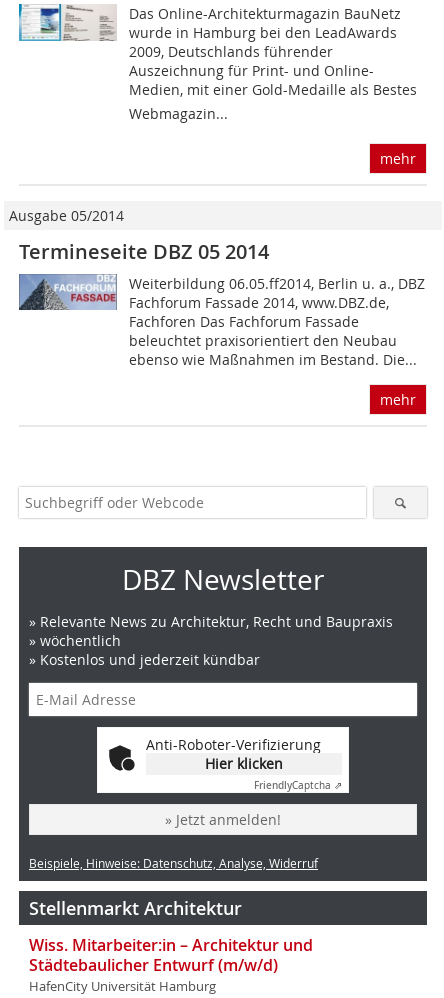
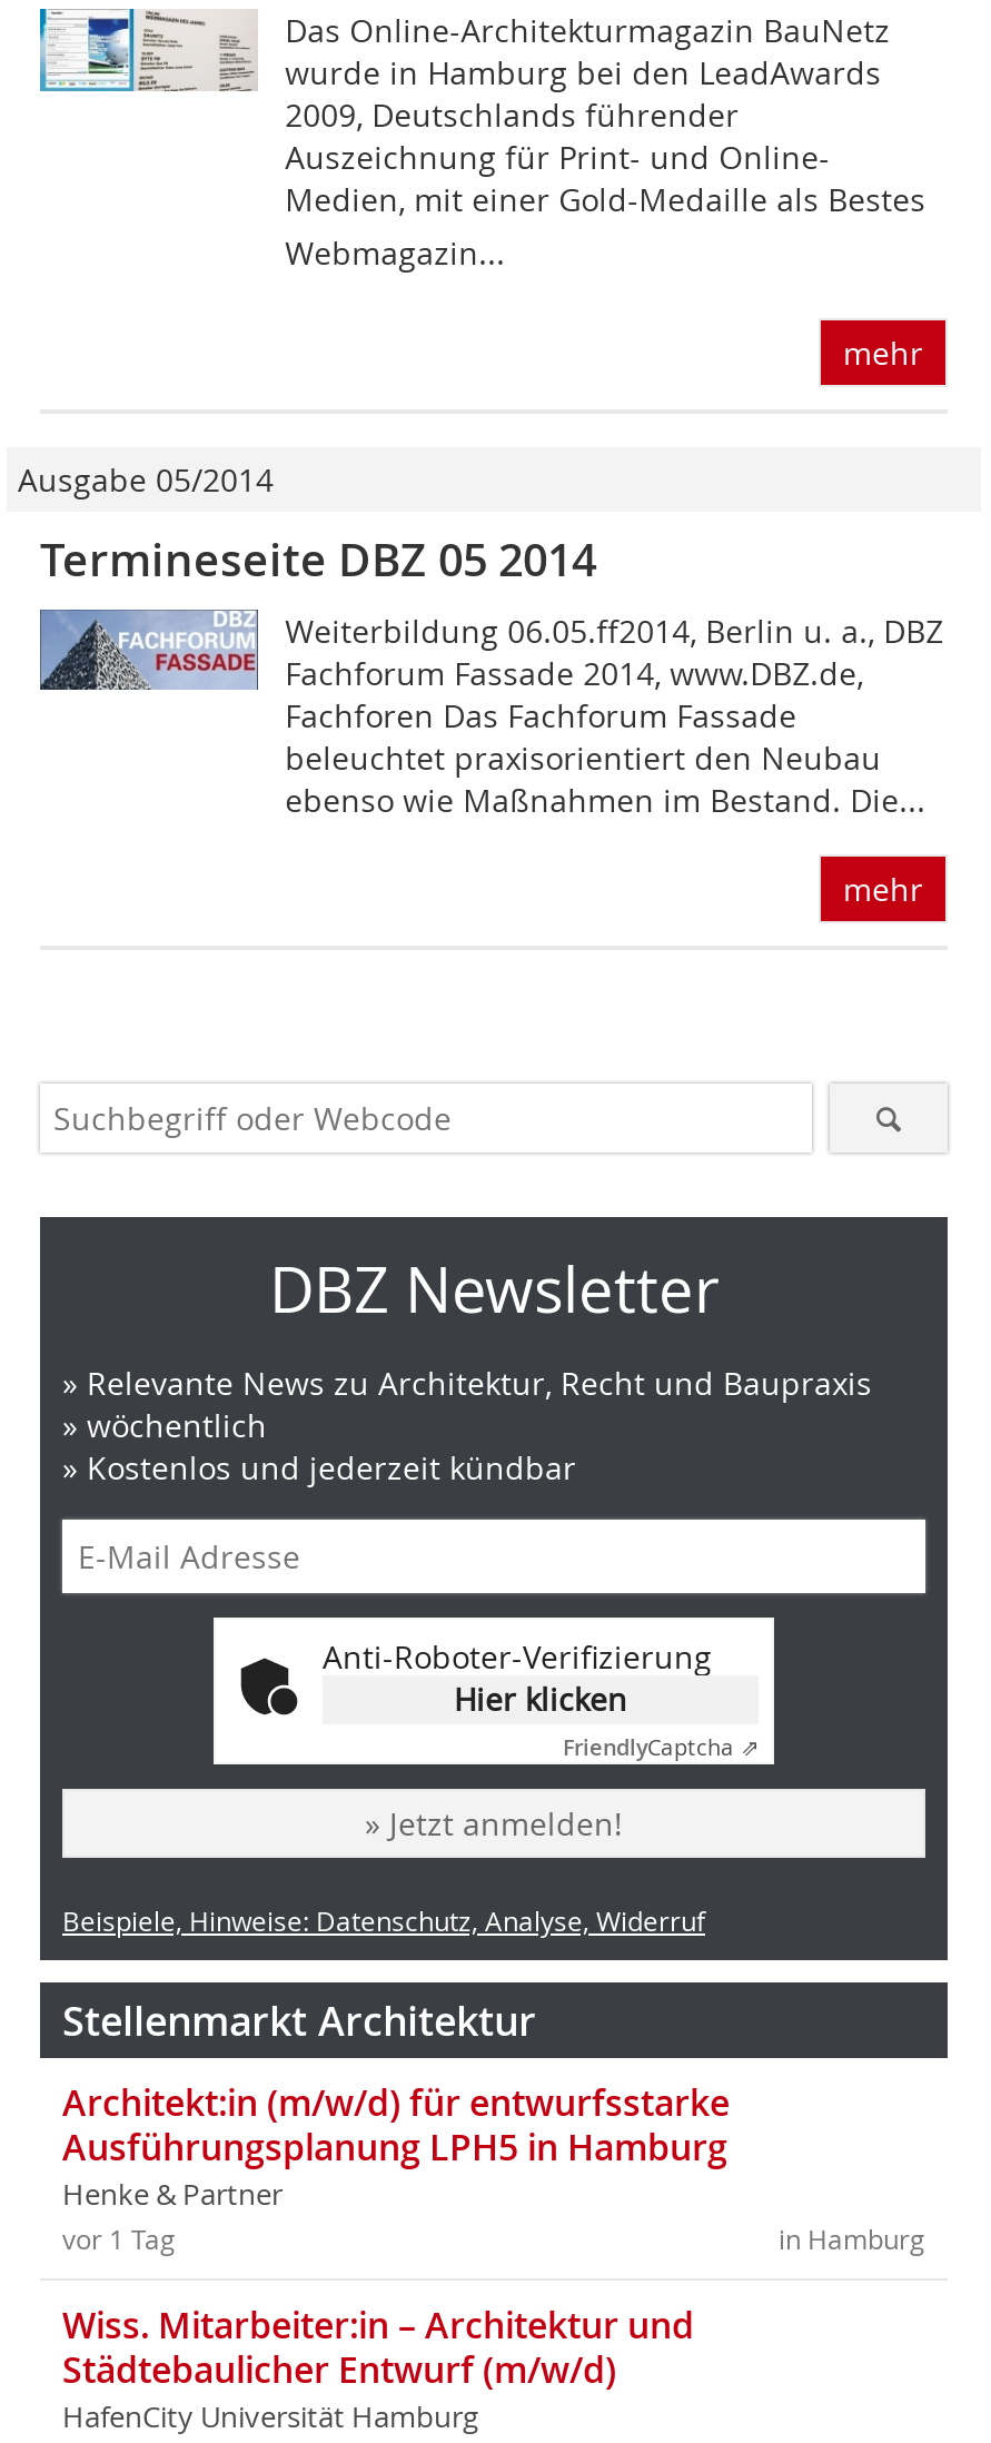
none -> [62,2079,925,2257] Architekt:in (m/w/d) für entwurfsstarke | Ausführungsplanung LPH5 in Hamburg | Henke & Partner | in Hamburg | vor 1 Tag

